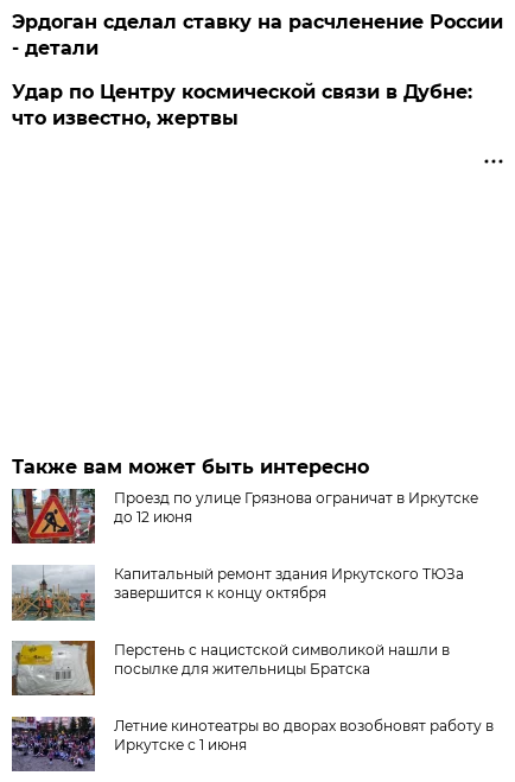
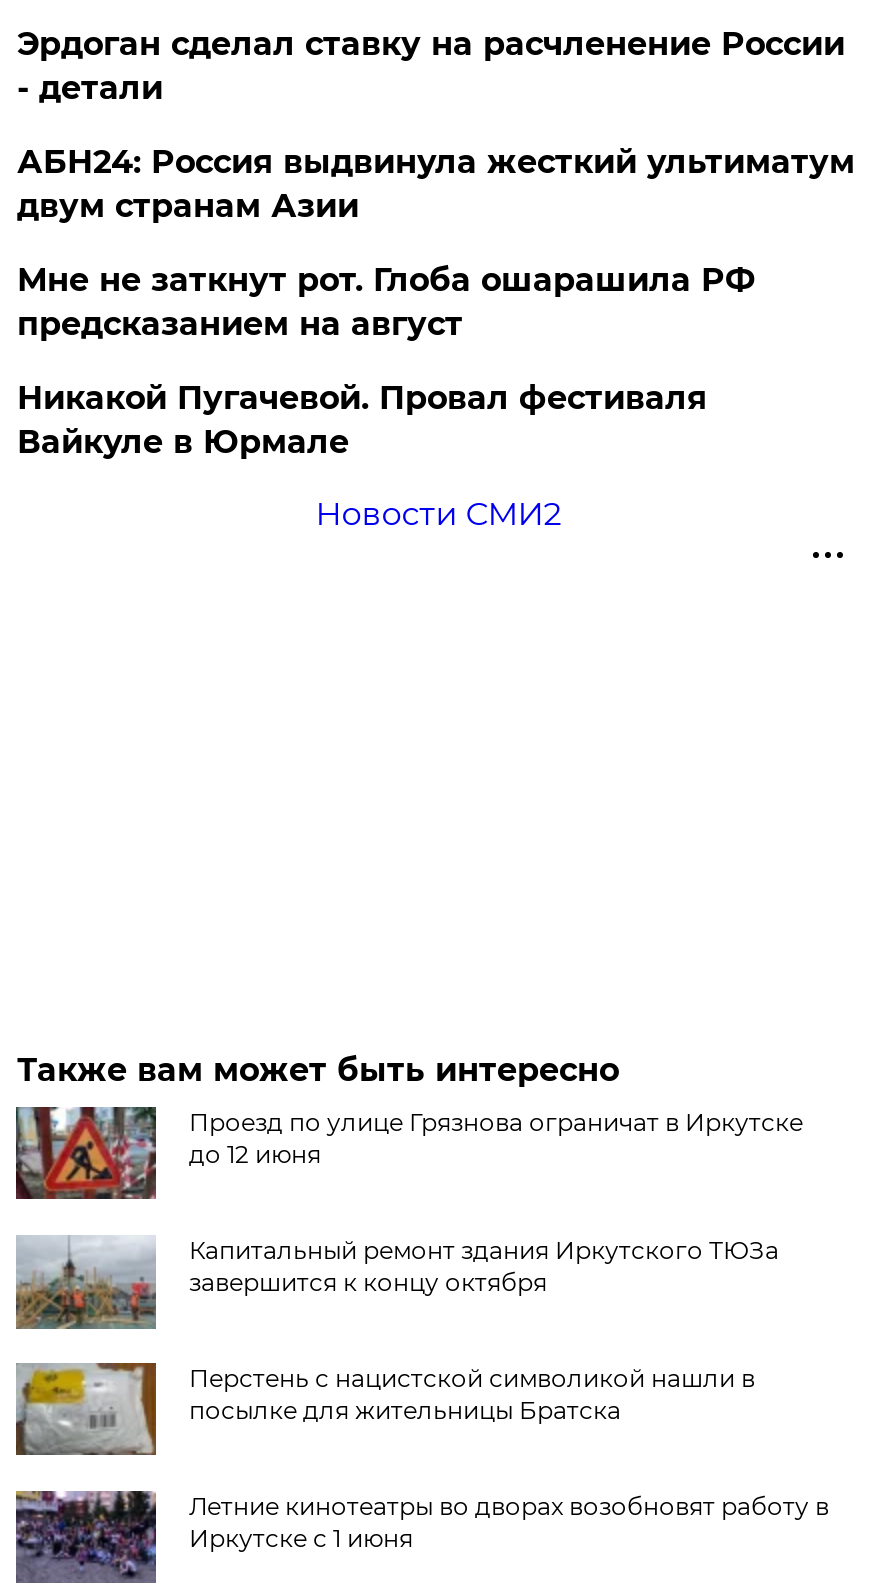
[12,81,473,129] Удар по Центру космической связи в Дубне: | что известно, жертвы -> [17,143,855,533] АБН24: Россия выдвинула жесткий ультиматум | двум странам Азии | Мне не заткнут рот. Глоба ошарашила РФ | предсказанием на август | Никакой Пугачевой. Провал фестиваля | Вайкуле в Юрмале | Новости СМИ2

